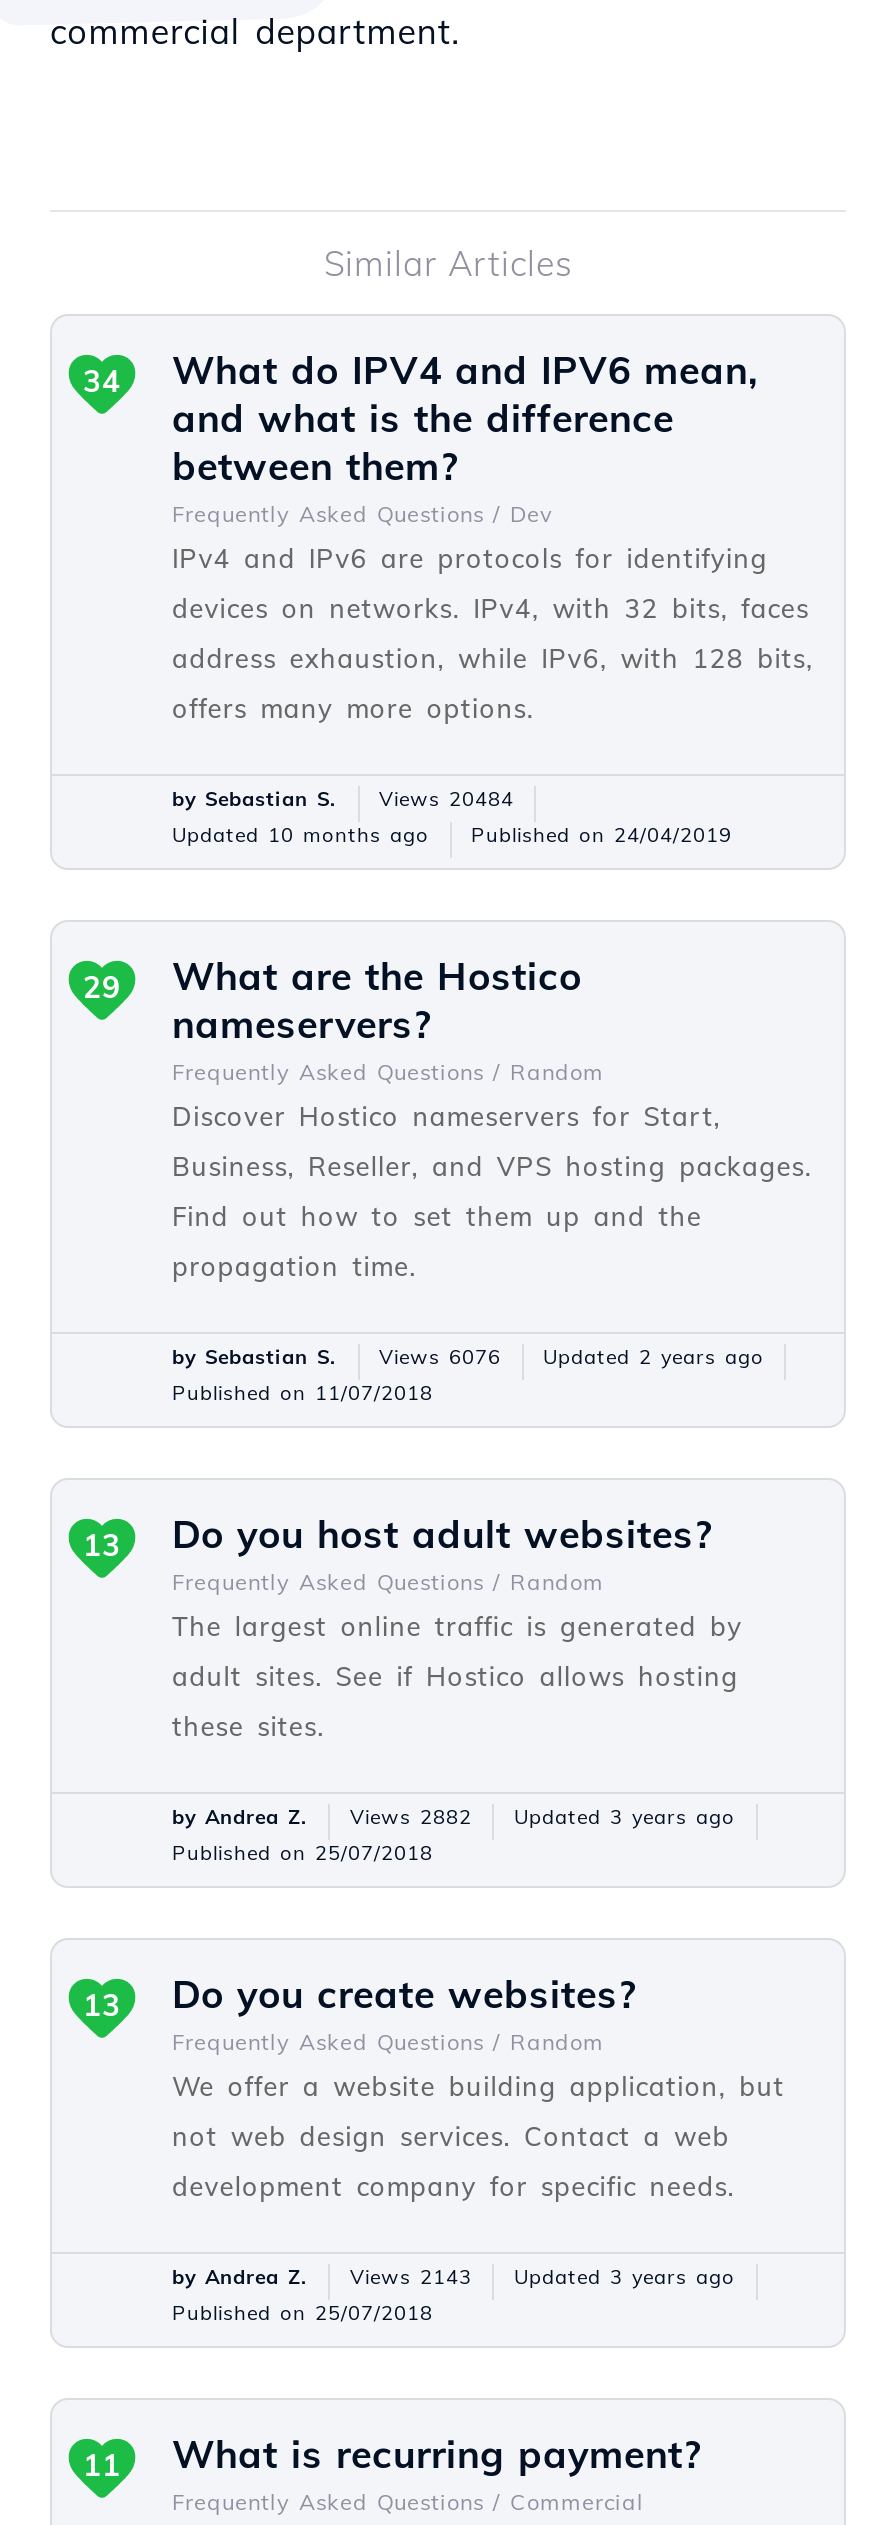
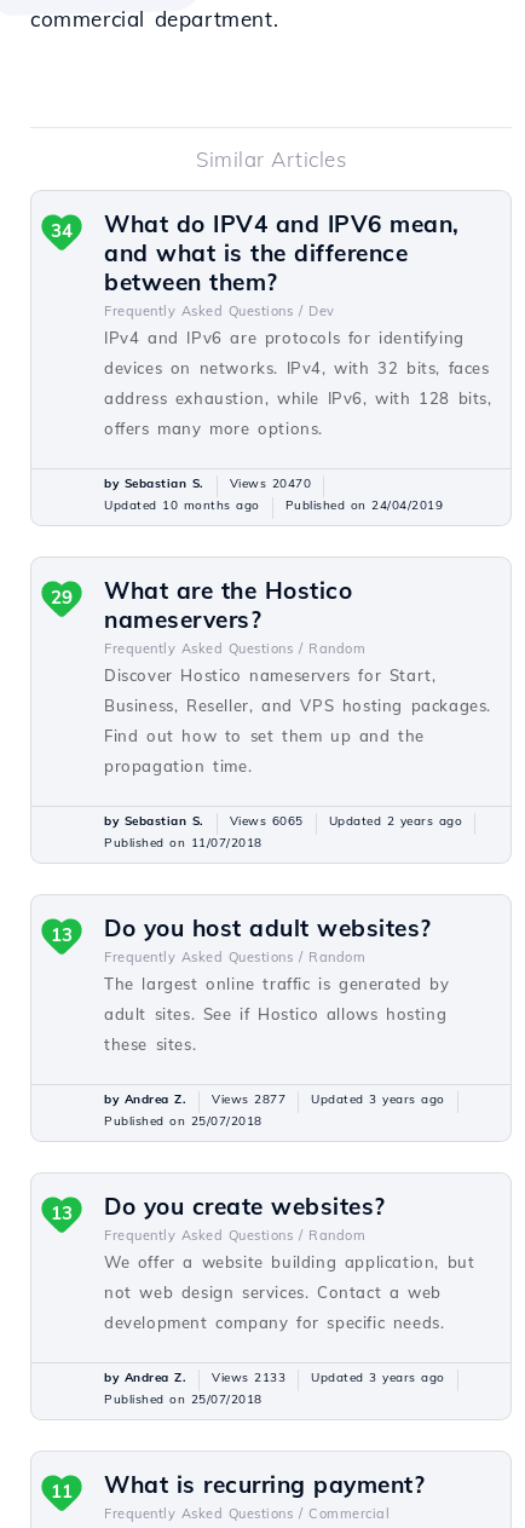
[172,786,514,812] by Sebastian S. Views 20484 -> [104,475,311,491] by Sebastian S. Views 20470
[172,1344,764,1370] by Sebastian S. Views 6076 Updated 2 years ago -> [104,813,462,829] by Sebastian S. Views 6065 Updated 2 years ago
[172,1804,735,1830] by Andrea Z. Views 2882 Updated 3 years ago -> [104,1091,445,1107] by Andrea Z. Views 2877 Updated 3 years ago
[172,2264,735,2290] by Andrea Z. Views 2143 Updated 3 years ago -> [104,1370,445,1385] by Andrea Z. Views 2133 Updated 3 years ago

